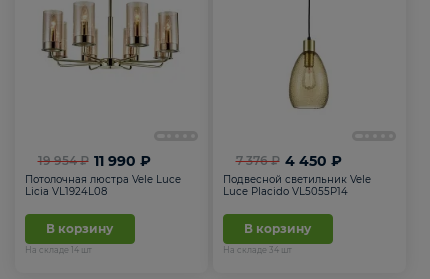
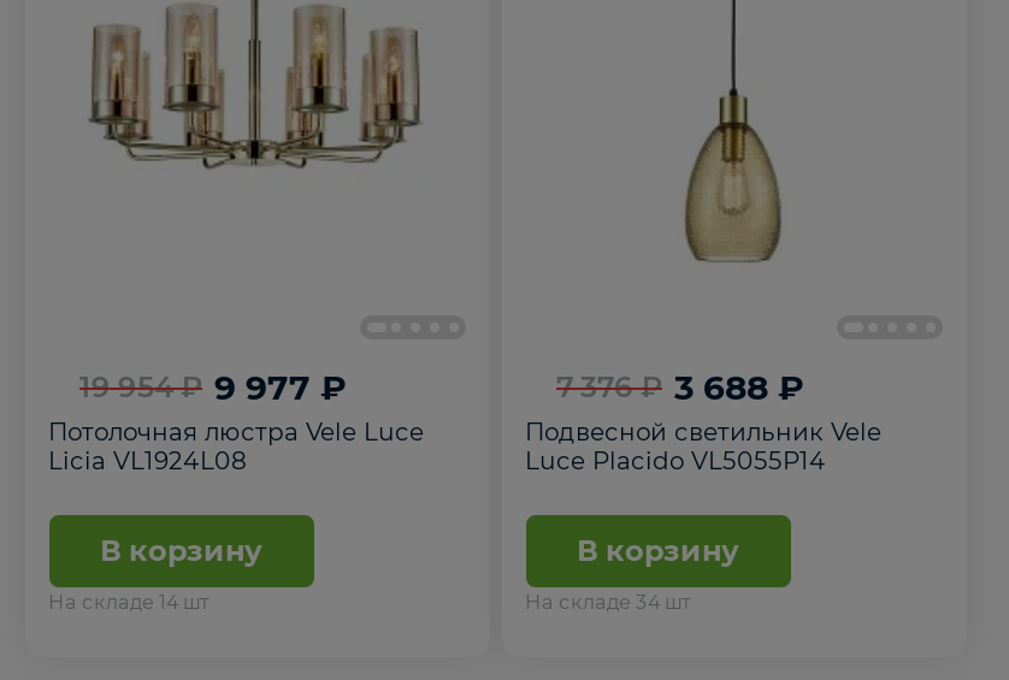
[37,152,150,170] 19 954 ₽ 11 990 ₽ -> [79,365,347,408] 19 954 ₽ 9 977 ₽
[235,152,341,170] 7 376 ₽ 4 450 ₽ -> [556,365,804,408] 7 376 ₽ 3 688 ₽

